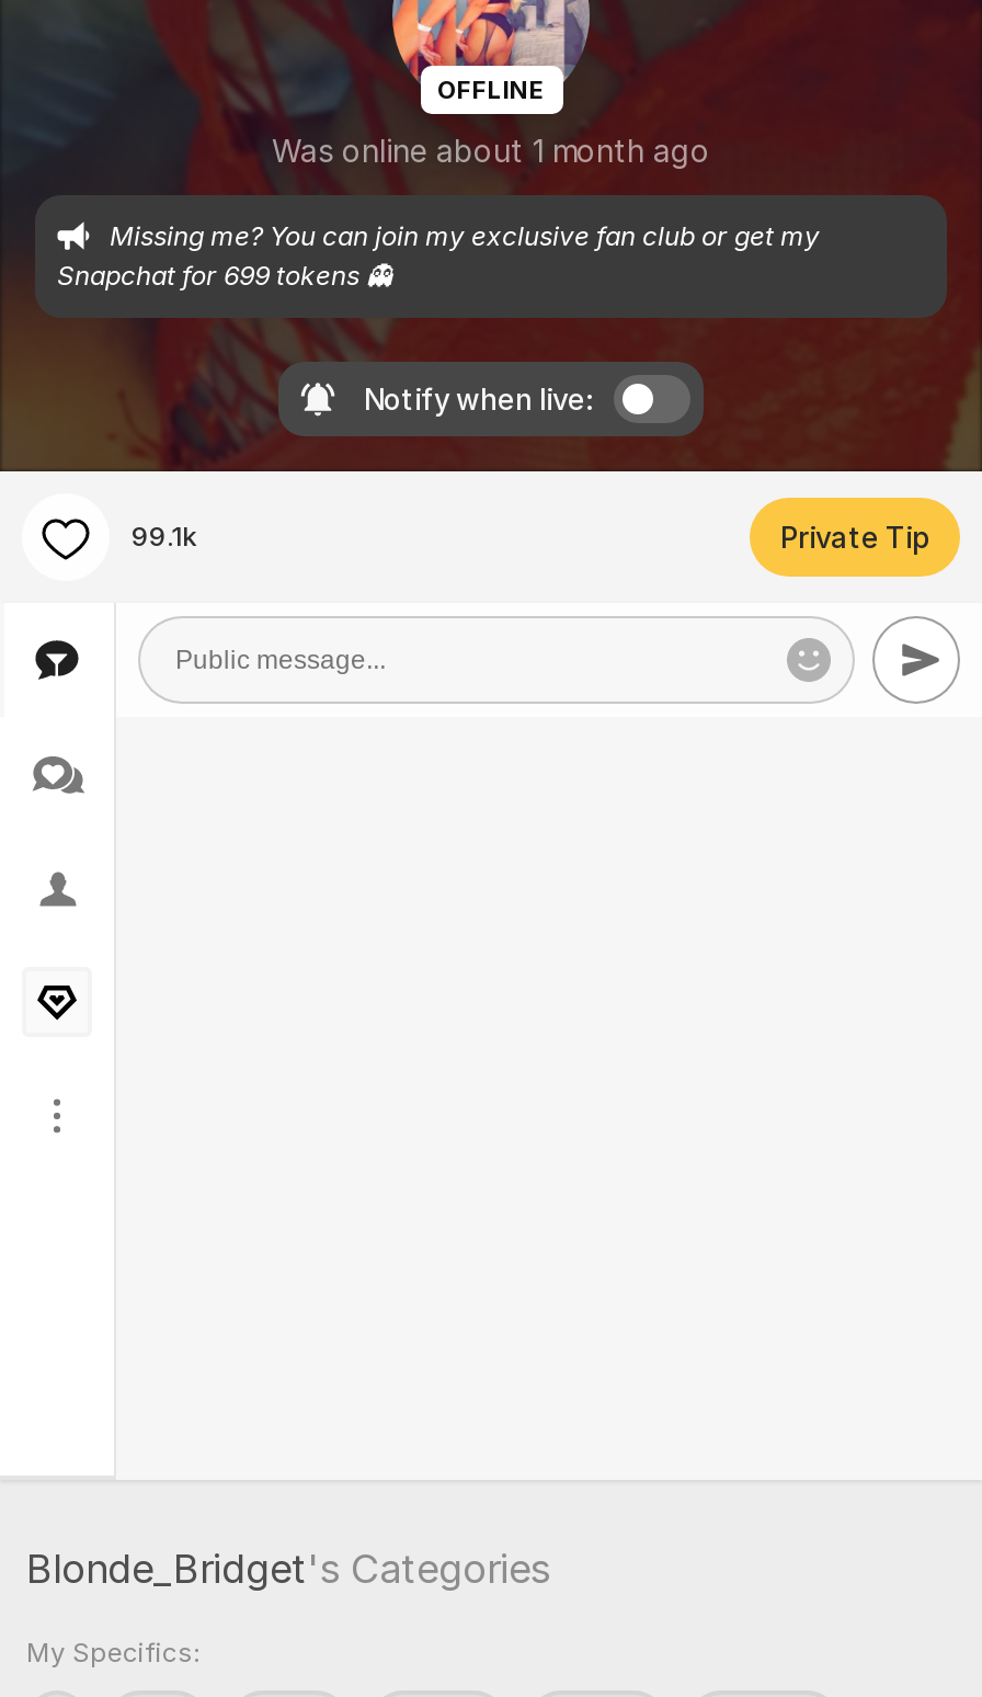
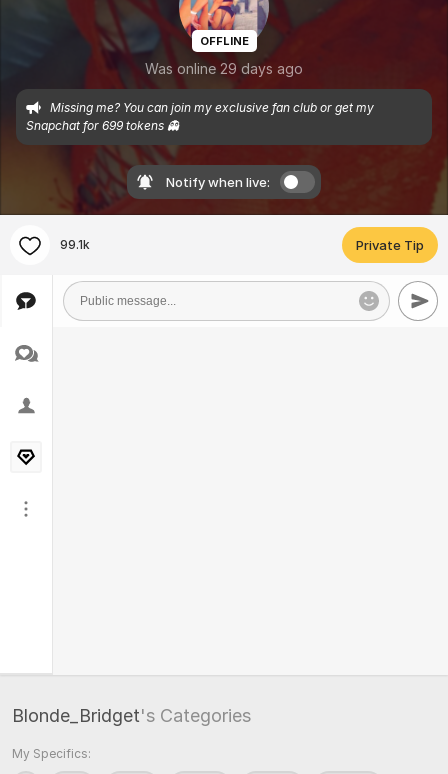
[272,132,710,169] Was online about 1 month ago -> [145,60,303,77] Was online 29 days ago

